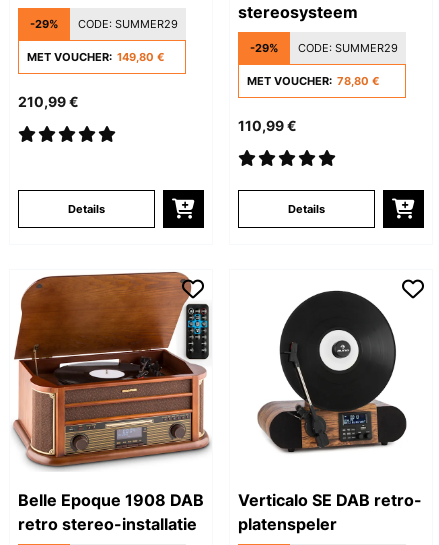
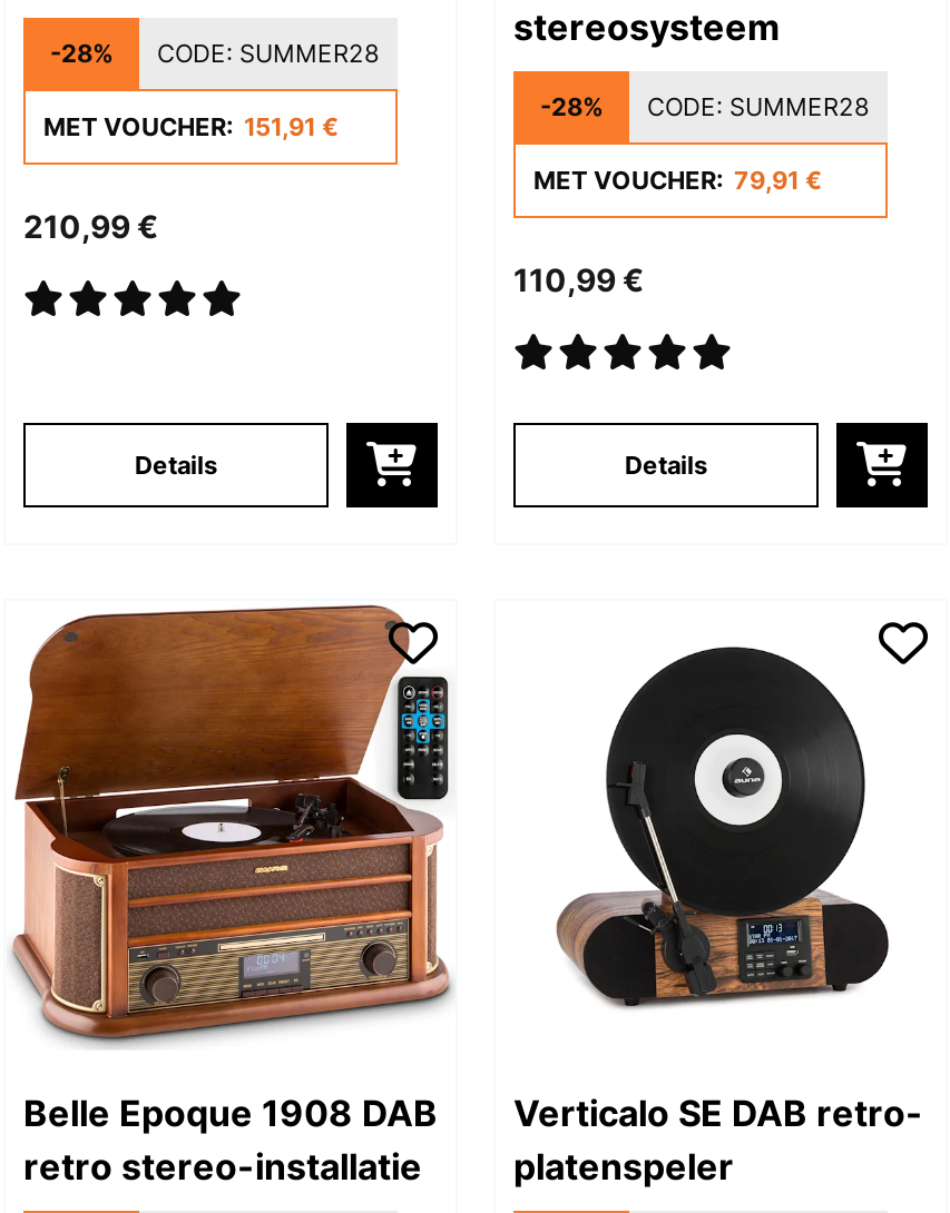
[30,17,58,31] -29% -> [50,38,112,69] -28%
[78,17,178,31] CODE: SUMMER29 -> [157,38,380,69] CODE: SUMMER28
[250,41,278,55] -29% -> [540,91,603,122] -28%
[298,41,398,55] CODE: SUMMER29 -> [647,91,870,122] CODE: SUMMER28
[27,50,165,64] MET VOUCHER: 149,80 € -> [43,111,340,142] MET VOUCHER: 151,91 €
[247,74,380,88] MET VOUCHER: 78,80 € -> [533,165,823,196] MET VOUCHER: 79,91 €

